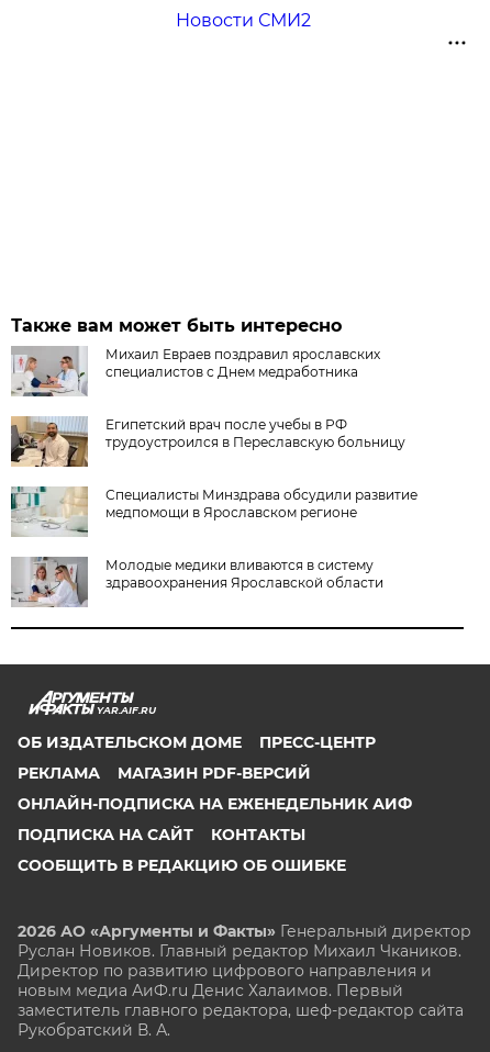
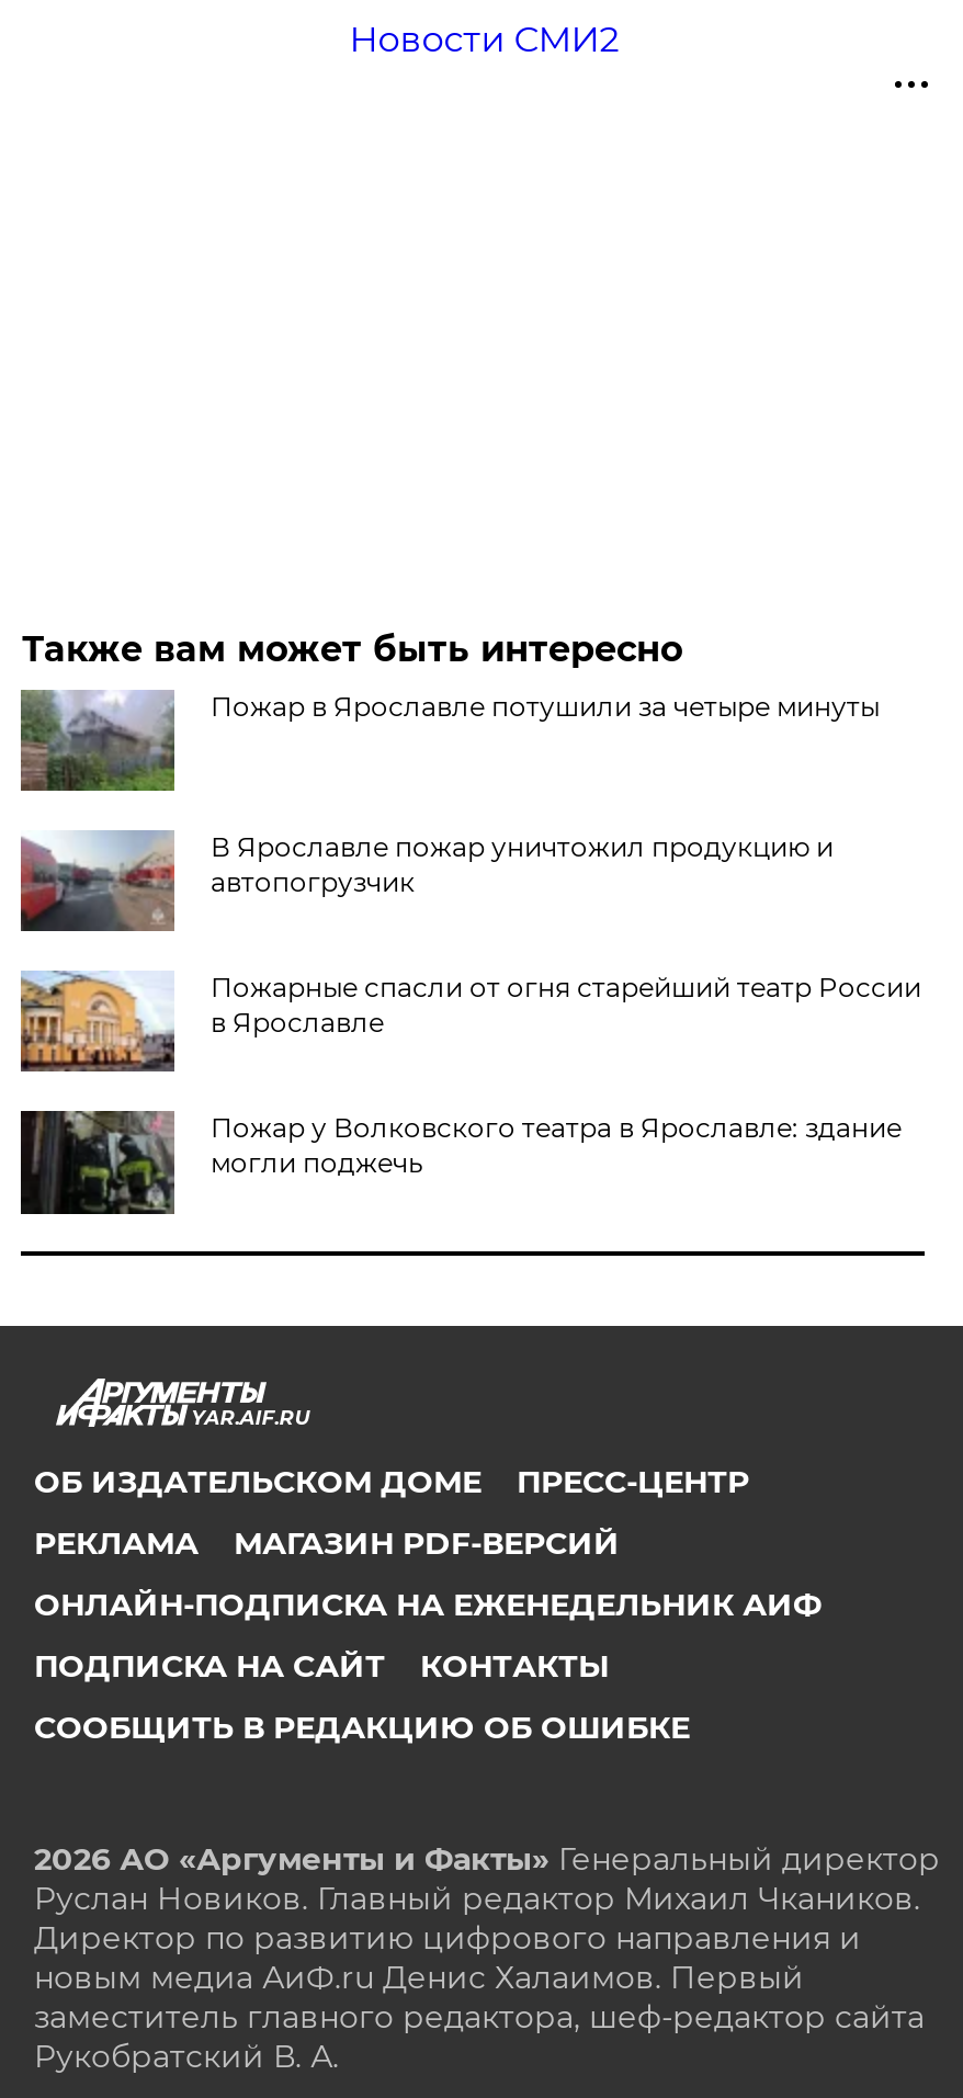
[11,346,381,398] [image] | Михаил Евраев поздравил ярославских | специалистов с Днем медработника -> [19,690,879,793] [image] | Пожар в Ярославле потушили за четыре минуты
[10,415,406,468] [image] | Египетский врач после учебы в РФ | трудоустроился в Переславскую больницу -> [19,830,833,933] [image] | В Ярославле пожар уничтожил продукцию и | автопогрузчик
[10,485,418,537] [image] | Специалисты Минздрава обсудили развитие | медпомощи в Ярославском регионе -> [19,970,921,1074] [image] | Пожарные спасли от огня старейший театр России | в Ярославле
[11,557,384,608] [image] | Молодые медики вливаются в систему | здравоохранения Ярославской области -> [19,1109,901,1216] [image] | Пожар у Волковского театра в Ярославле: здание | могли поджечь

